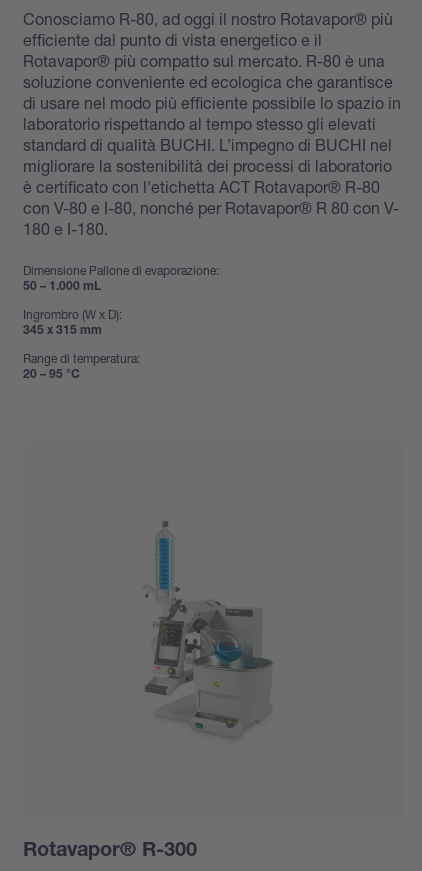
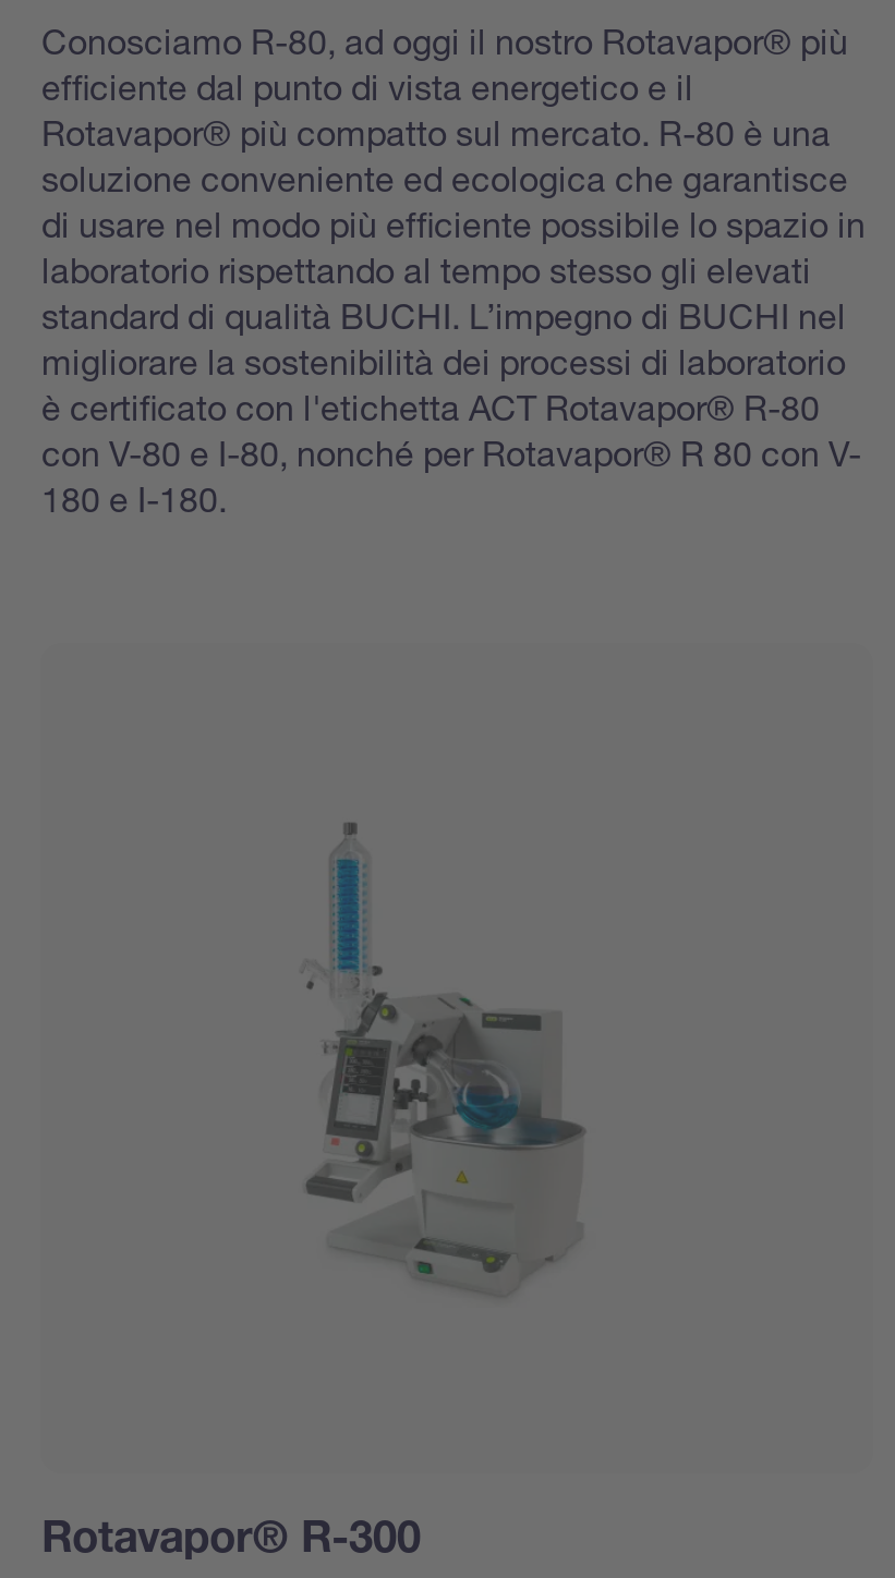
[23,263,219,381] Dimensione Pallone di evaporazione: | 50 – 1.000 mL | Ingrombro (W x D): | 345 x 315 mm | Range di temperatura: | 20 – 95 °C -> none

